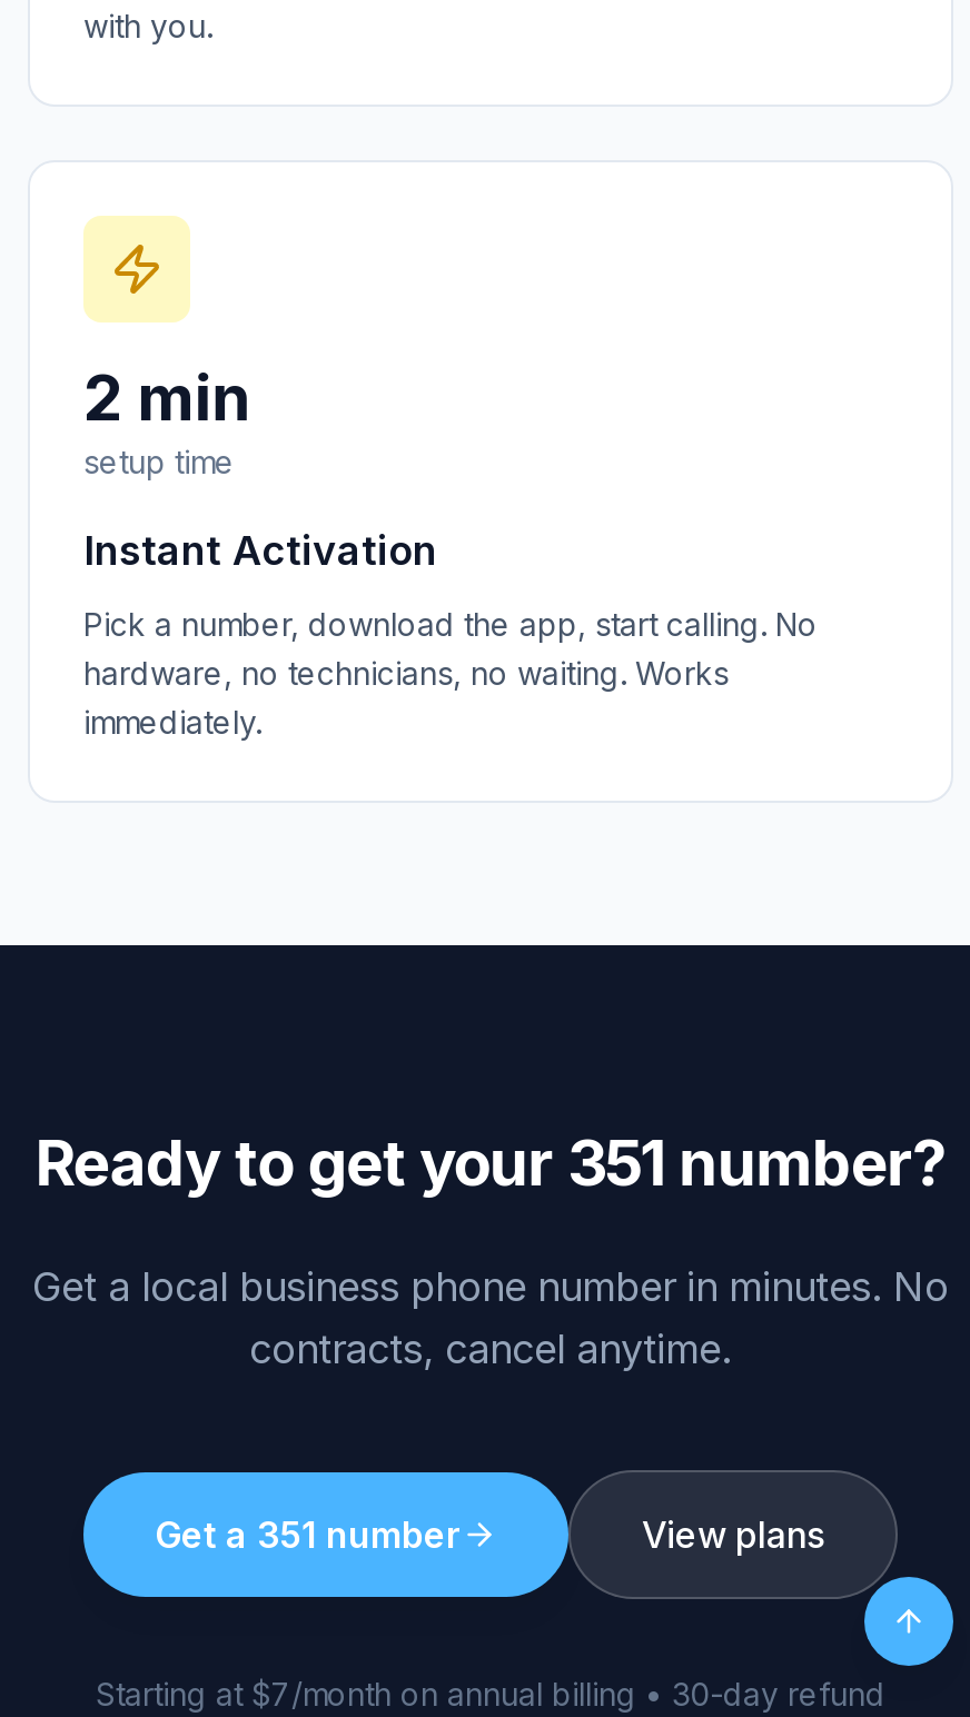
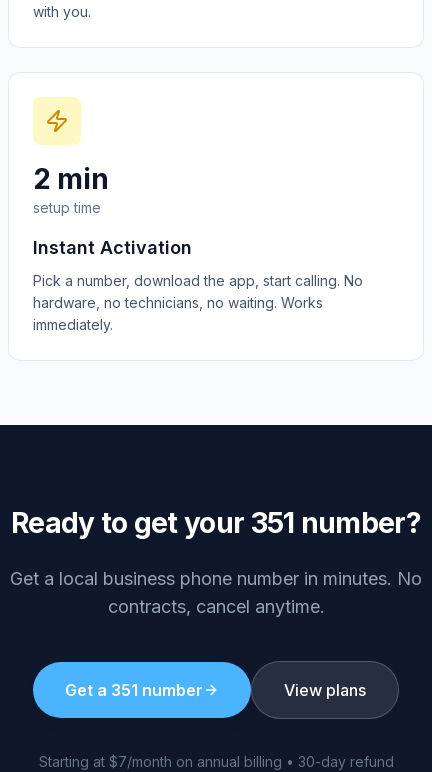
[862,1575,956,1668] [image] -> none

